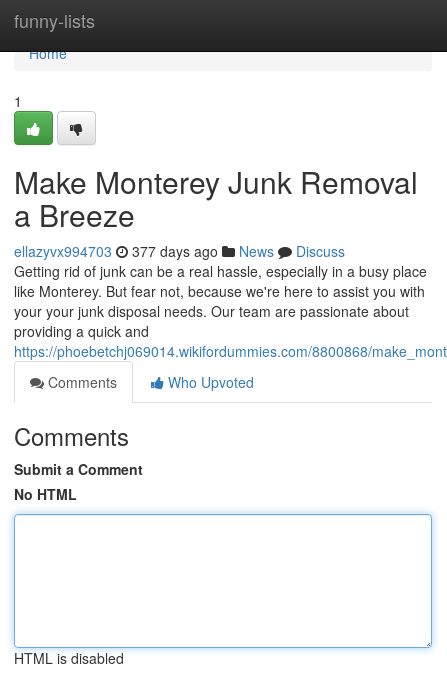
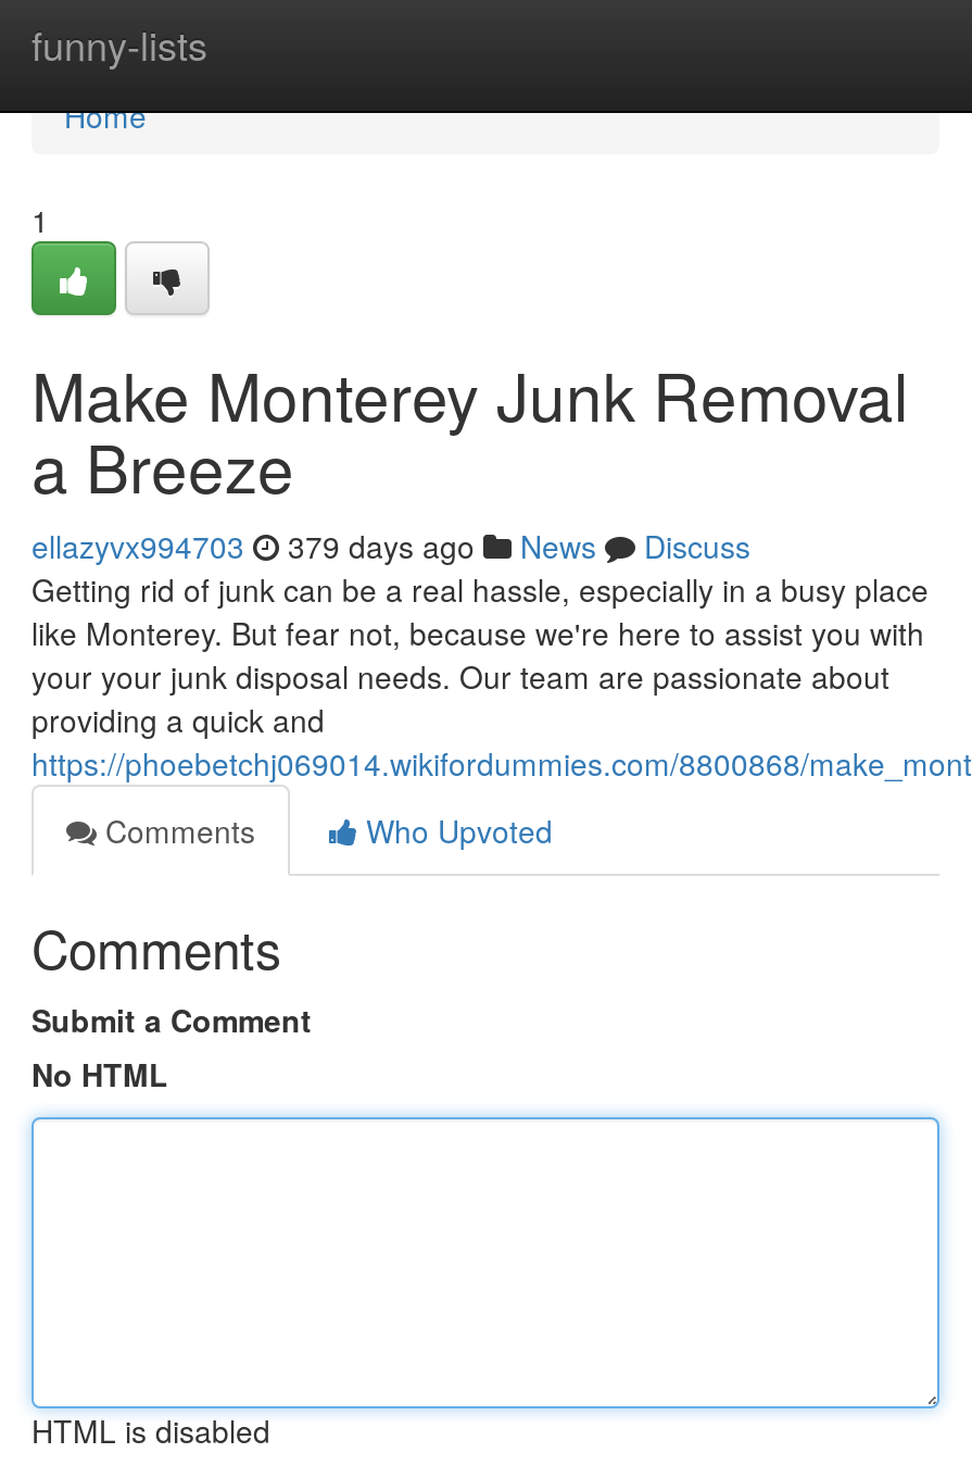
[14,241,345,261] ellazyvx994703 377 days ago News Discuss -> [31,524,750,567] ellazyvx994703 379 days ago News Discuss

